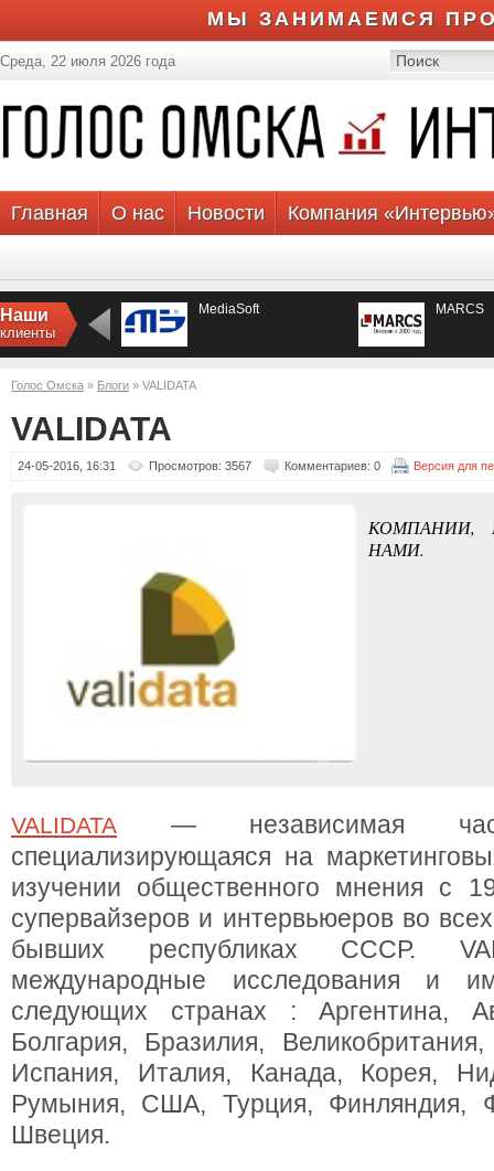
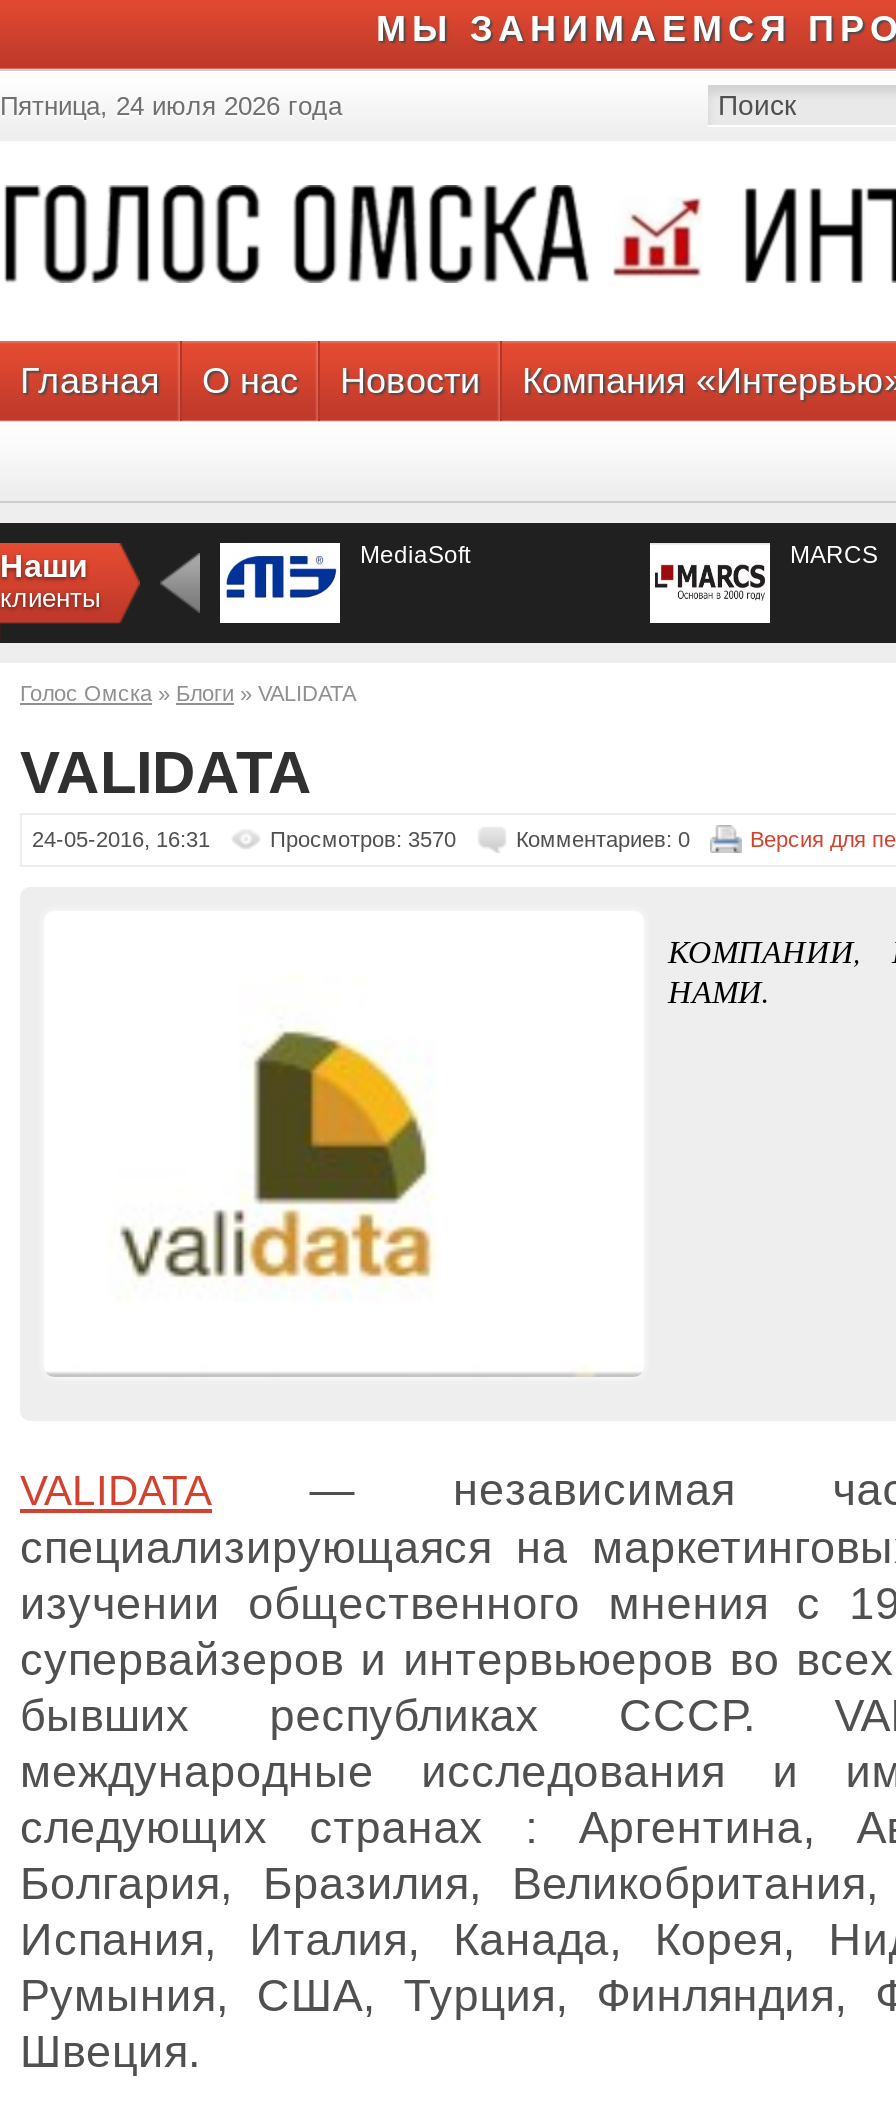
[0,53,175,70] Среда, 22 июля 2026 года -> [0,91,342,121] Пятница, 24 июля 2026 года
[149,459,251,472] Просмотров: 3567 -> [270,827,456,851] Просмотров: 3570

